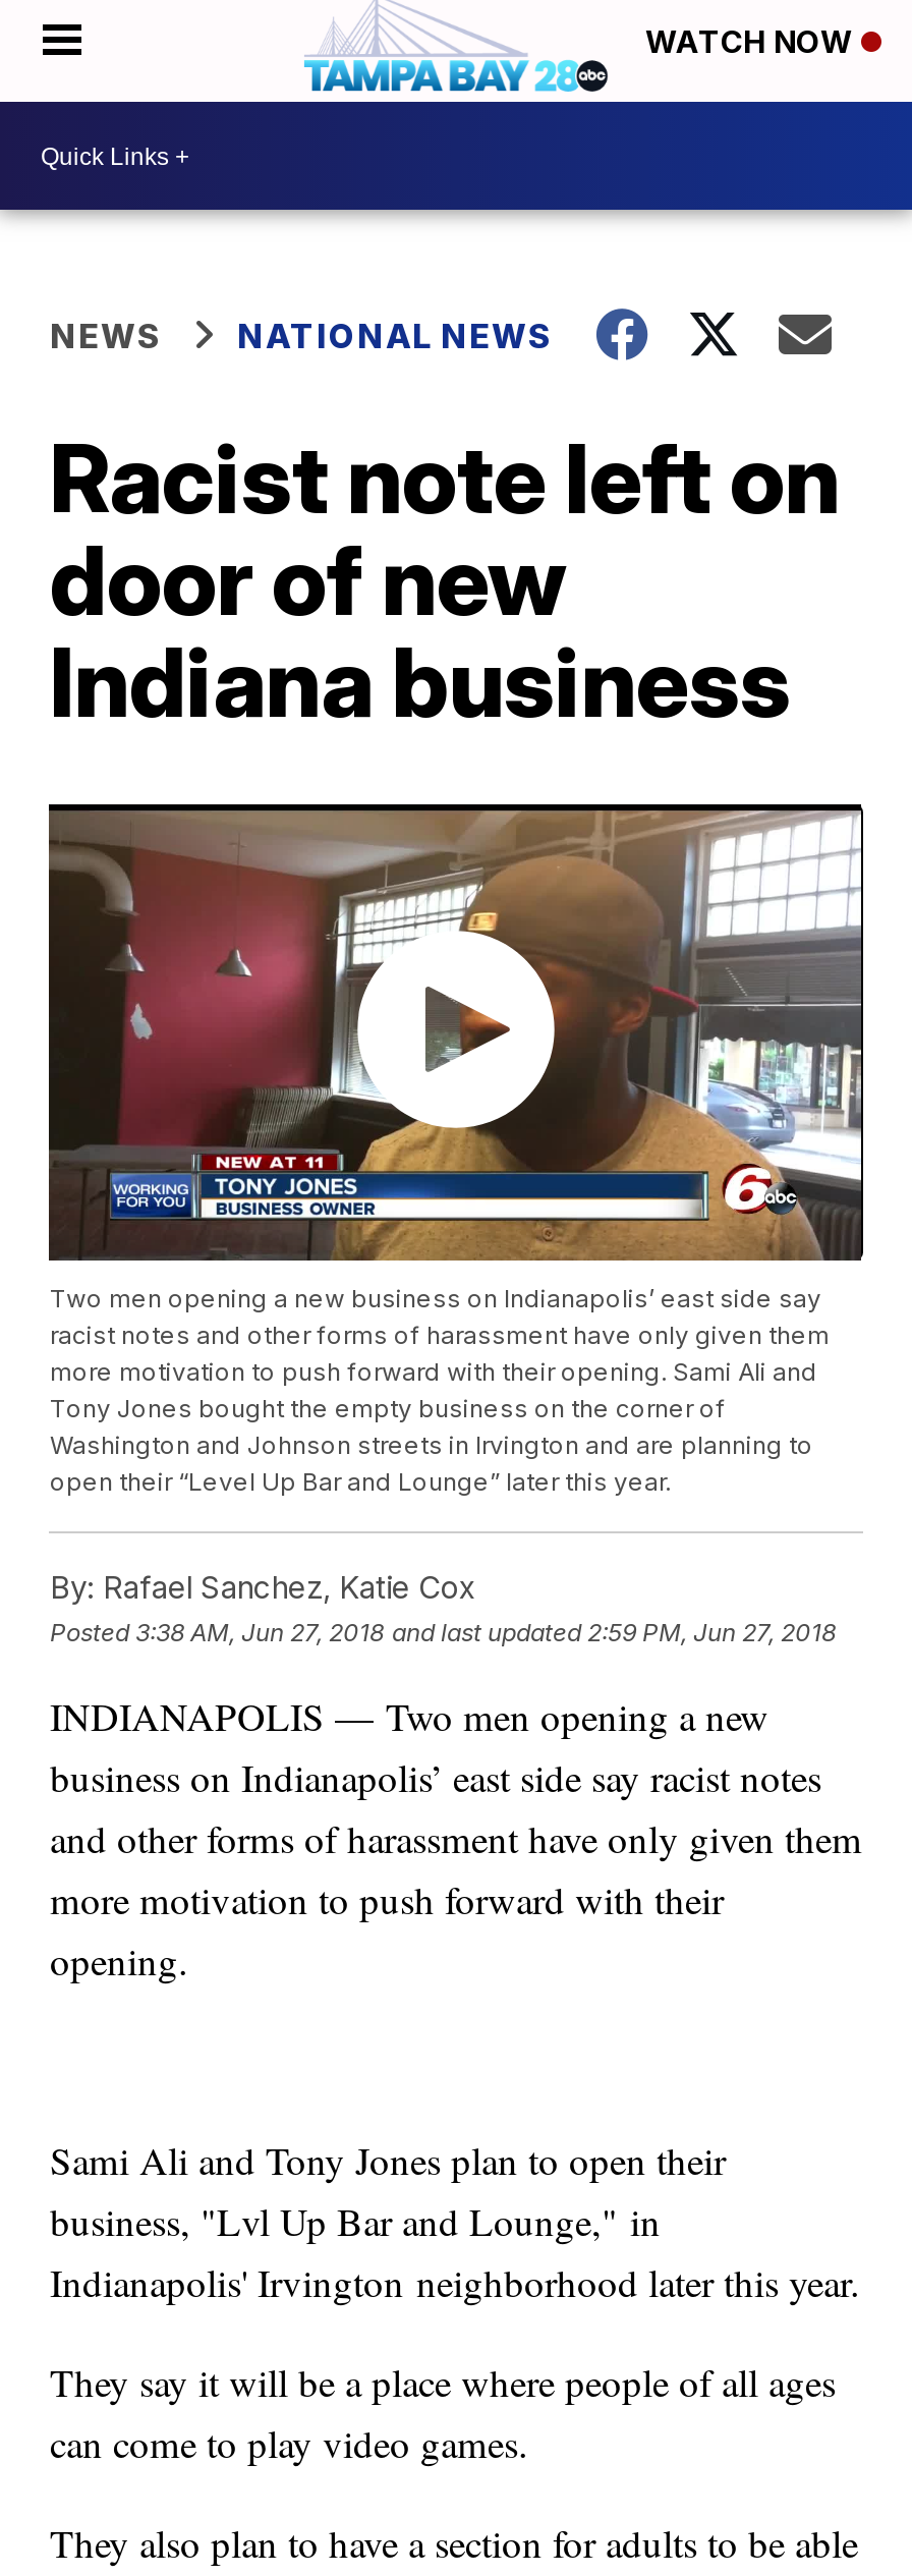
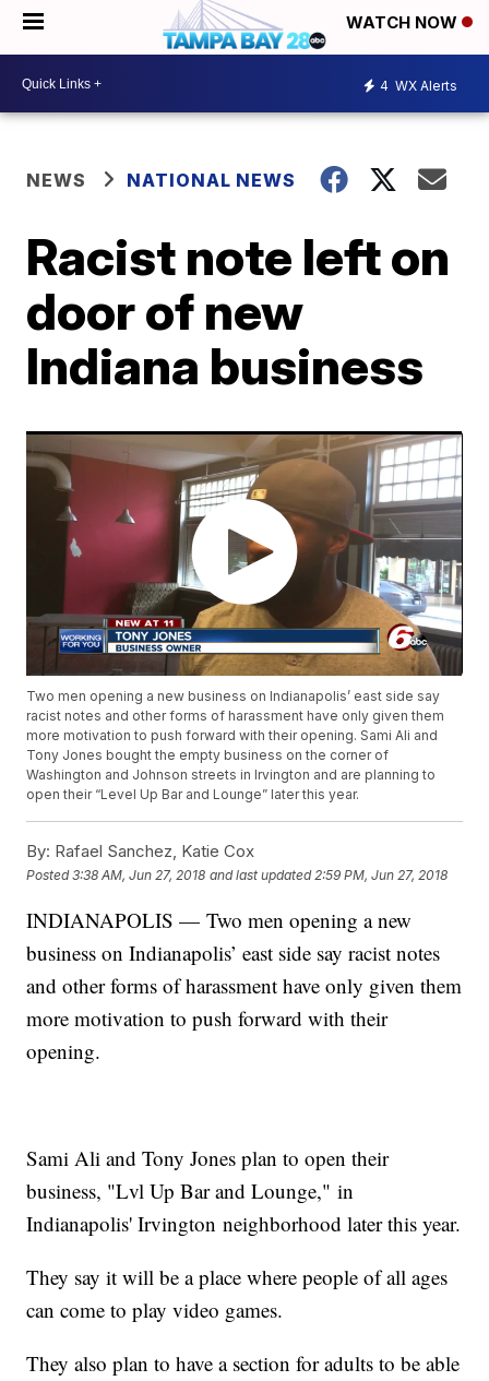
none -> [380,77,457,93] 4 WX Alerts

